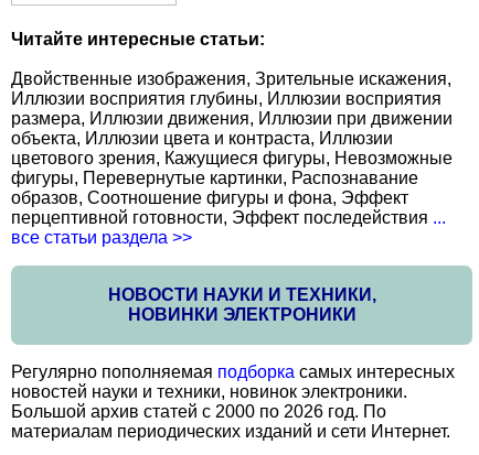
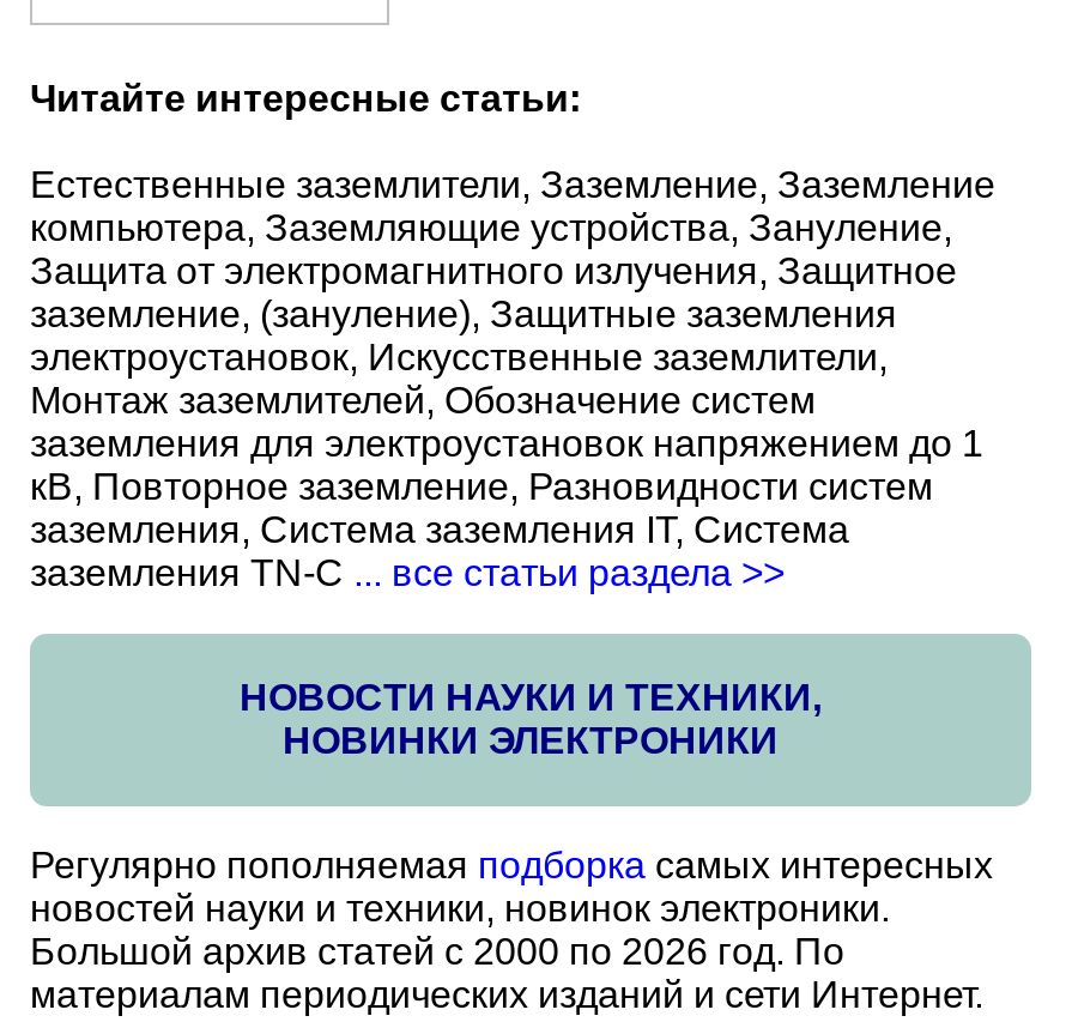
[11,69,453,247] Двойственные изображения, Зрительные искажения, | Иллюзии восприятия глубины, Иллюзии восприятия | размера, Иллюзии движения, Иллюзии при движении | объекта, Иллюзии цвета и контраста, Иллюзии | цветового зрения, Кажущиеся фигуры, Невозможные | фигуры, Перевернутые картинки, Распознавание | образов, Соотношение фигуры и фона, Эффект | перцептивной готовности, Эффект последействия... | все статьи раздела >> -> [30,164,995,593] Естественные заземлители, Заземление, Заземление | компьютера, Заземляющие устройства, Зануление, | Защита от электромагнитного излучения, Защитное | заземление, (зануление), Защитные заземления | электроустановок, Искусственные заземлители, | Монтаж заземлителей, Обозначение систем | заземления для электроустановок напряжением до 1 | кВ, Повторное заземление, Разновидности систем | заземления, Система заземления IT, Система | заземления TN-C... все статьи раздела >>

